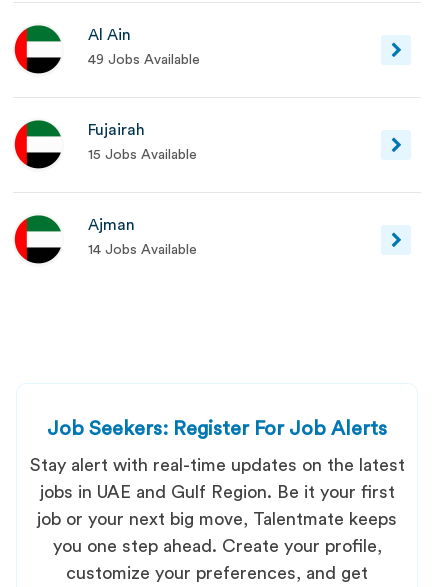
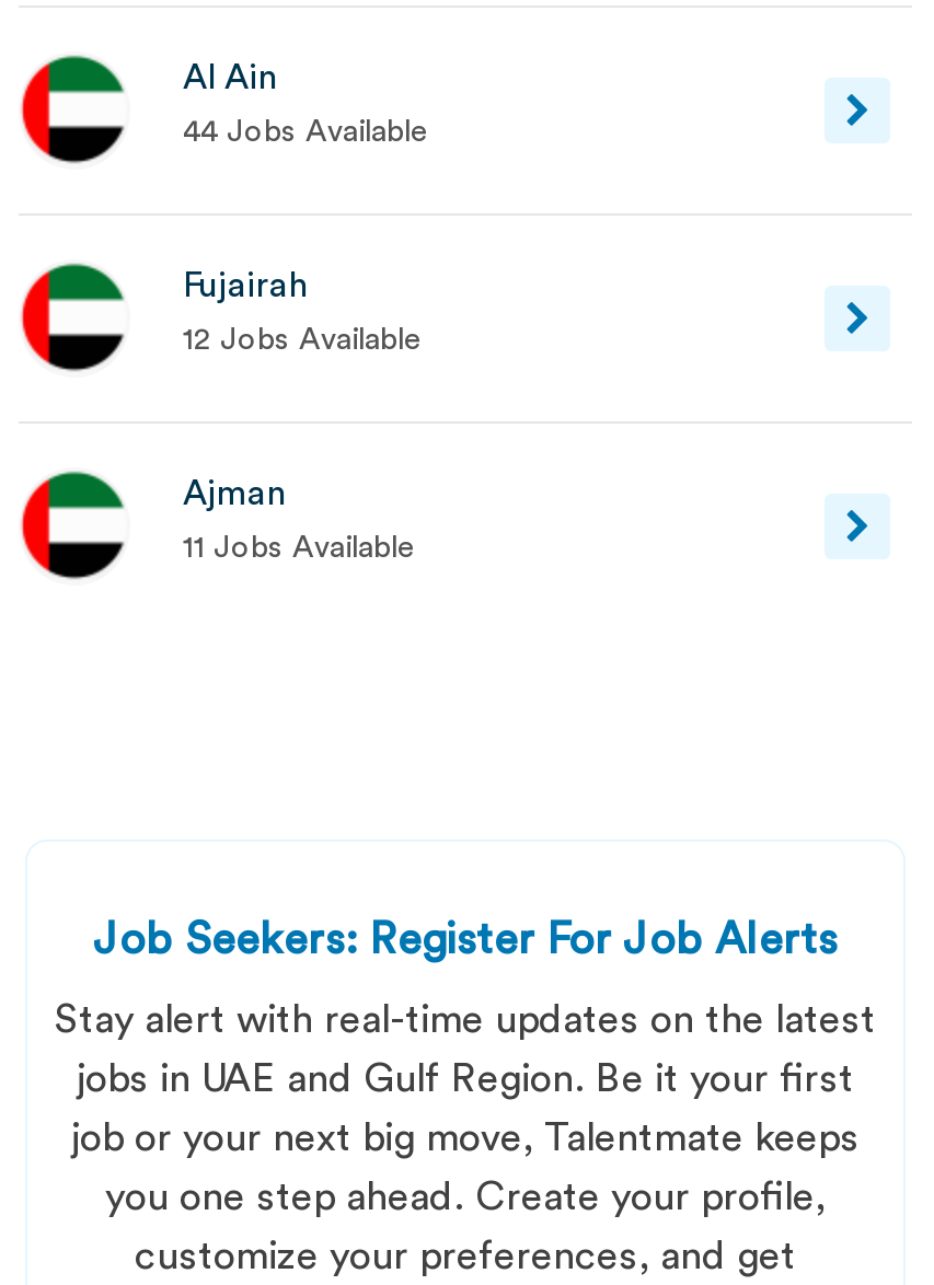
[88,53,200,67] 49 Jobs Available -> [183,117,428,148] 44 Jobs Available
[88,148,197,162] 15 Jobs Available -> [183,325,422,356] 12 Jobs Available
[88,243,197,257] 14 Jobs Available -> [183,533,415,564] 11 Jobs Available

